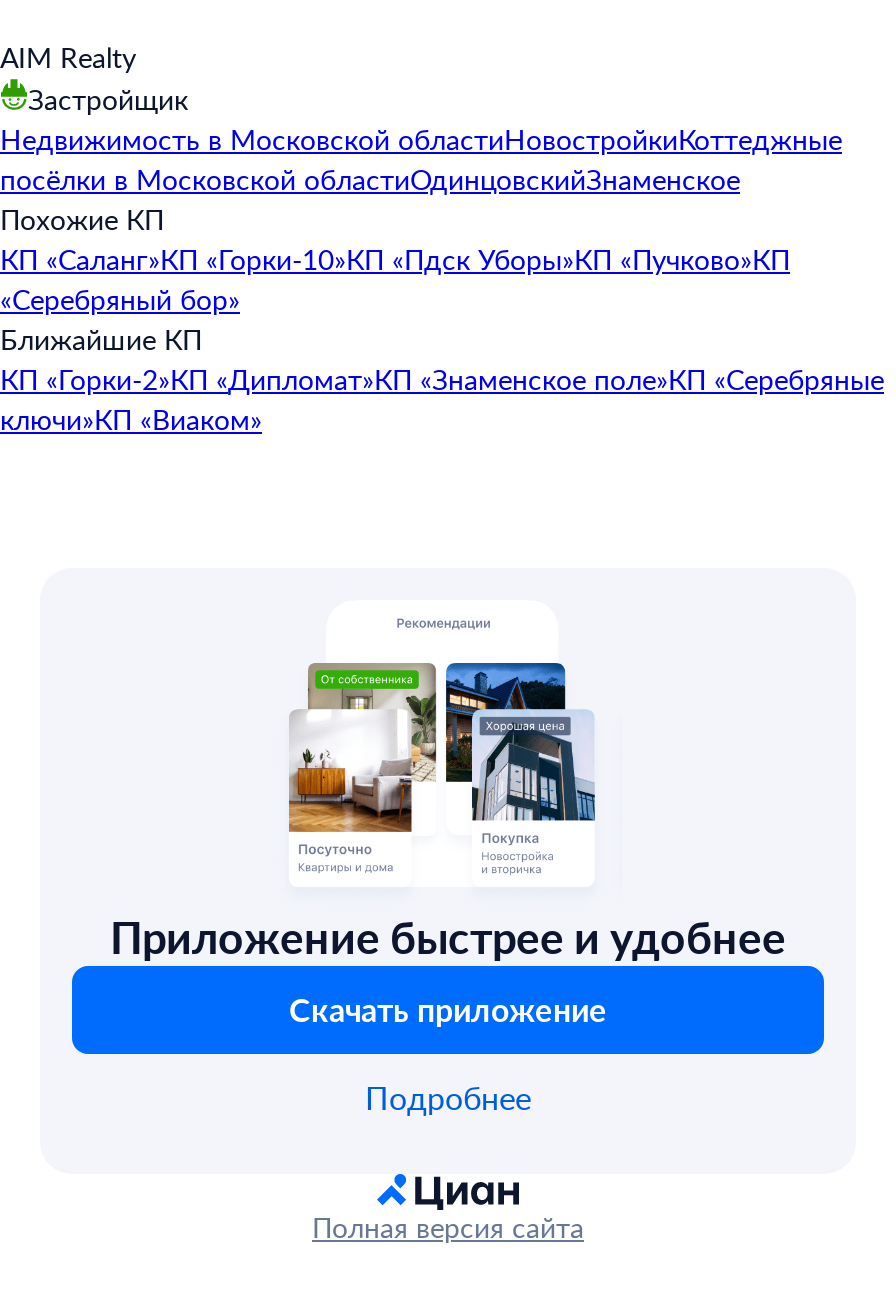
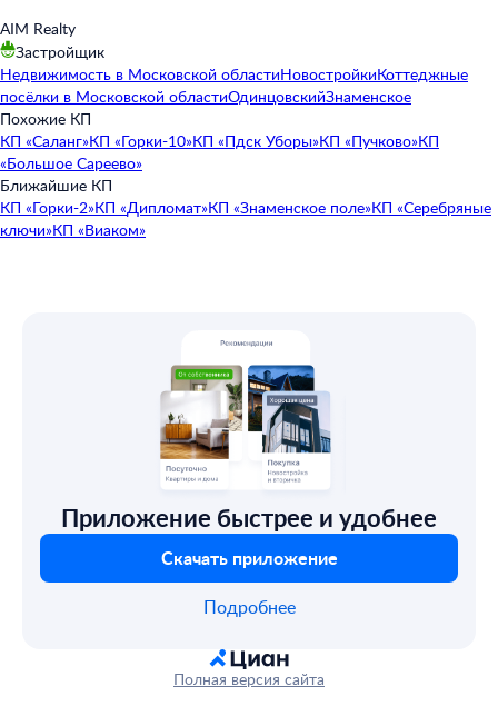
[0,281,240,319] «Серебряный бор» -> [0,153,142,174] «Большое Сареево»

